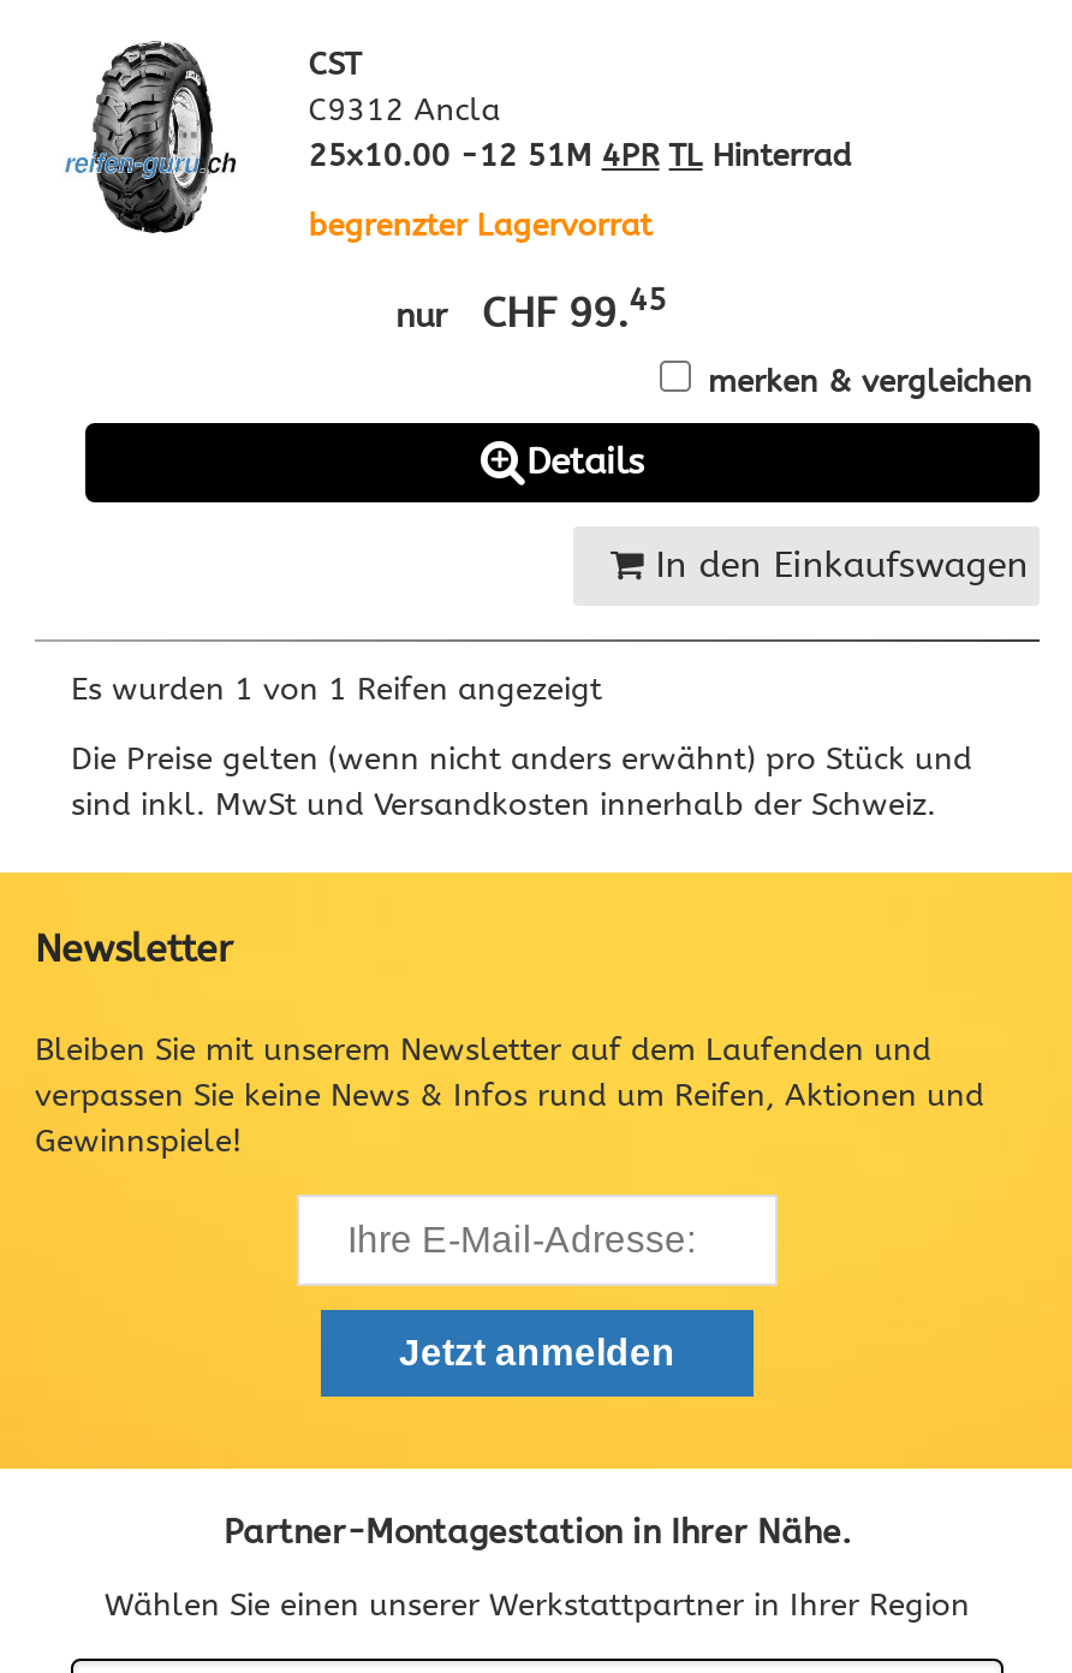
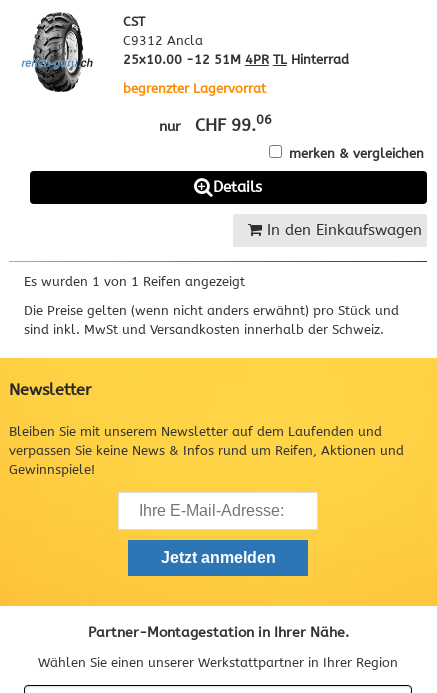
[395,282,667,336] nur CHF 99.45 -> [159,112,272,135] nur CHF 99.06

